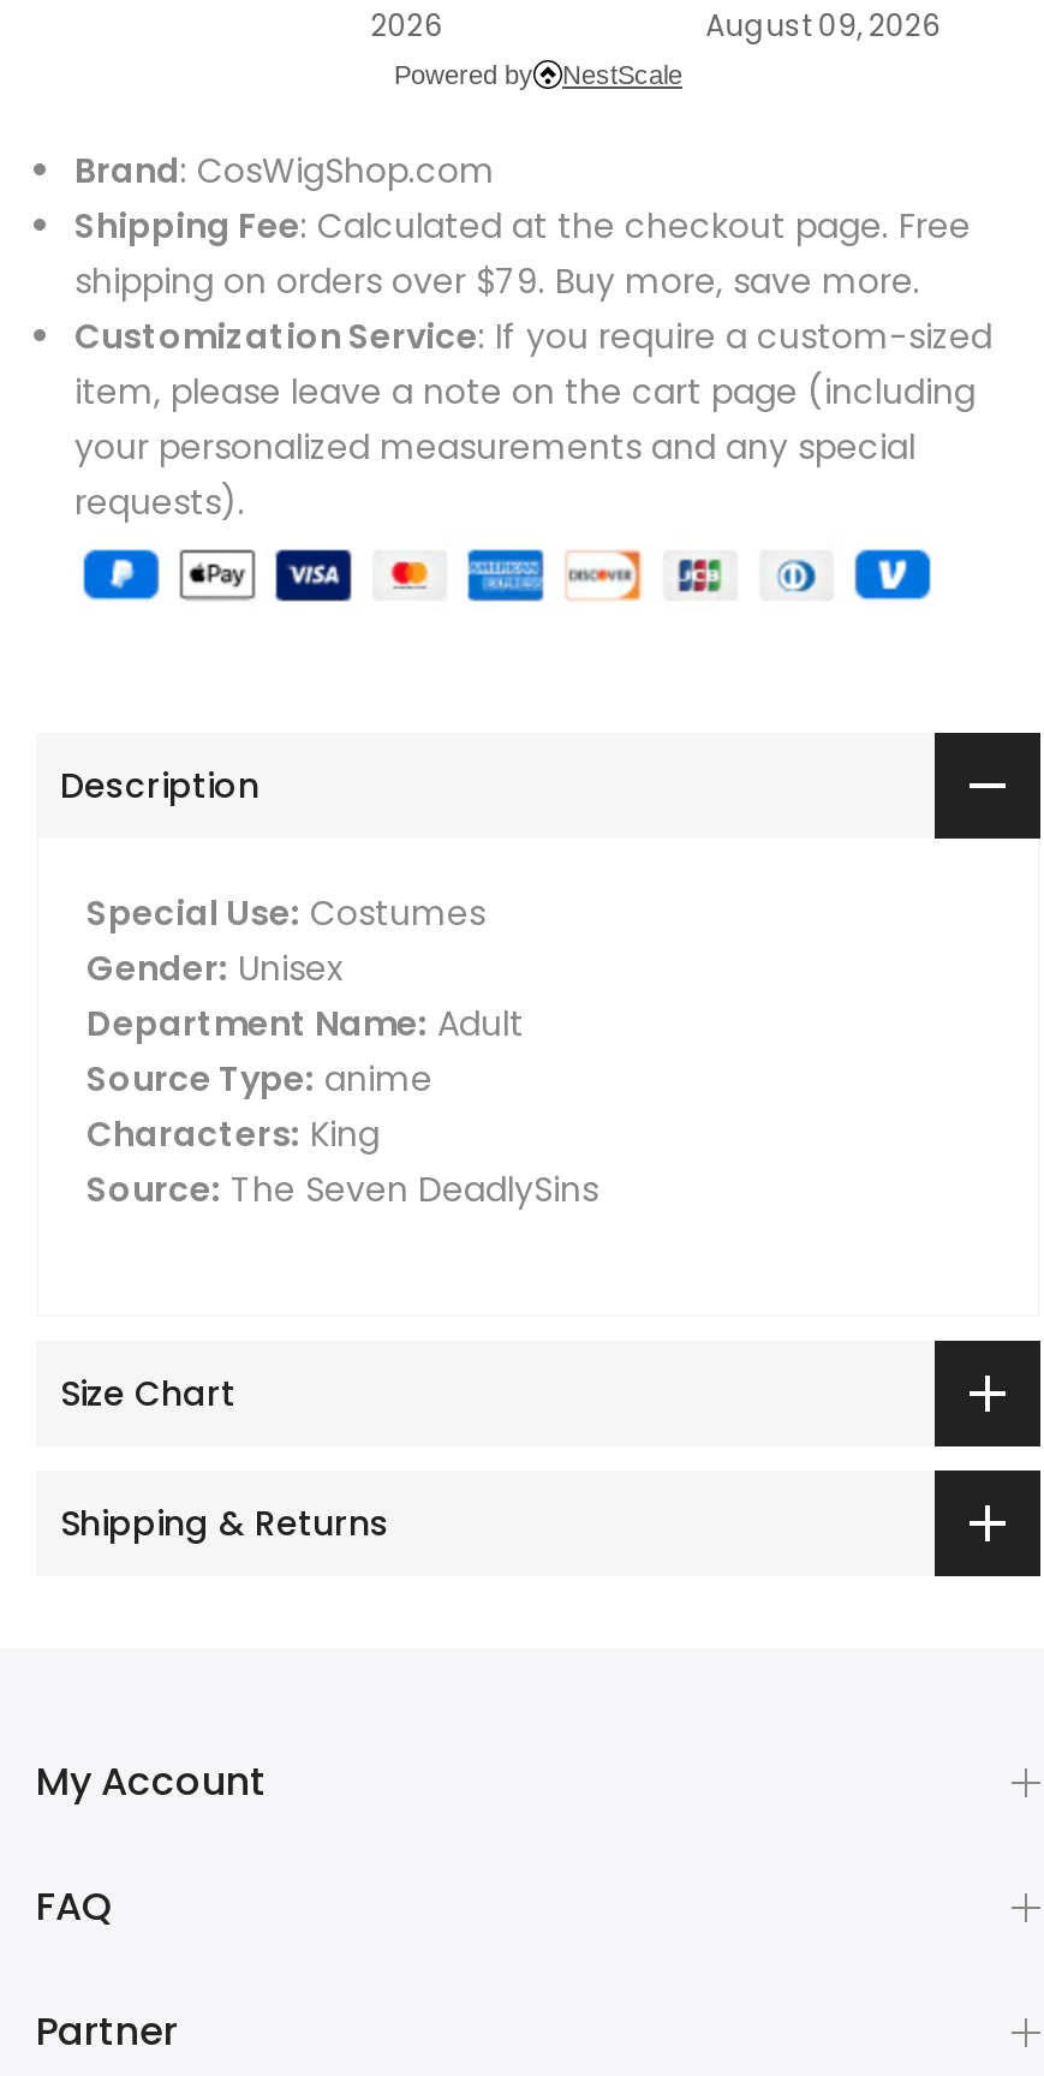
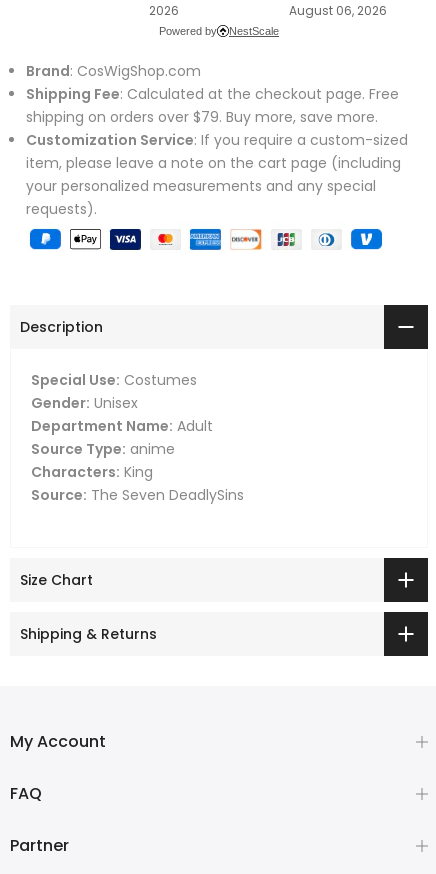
[706,6,941,47] August 09, 2026 -> [289,2,387,19] August 06, 2026

